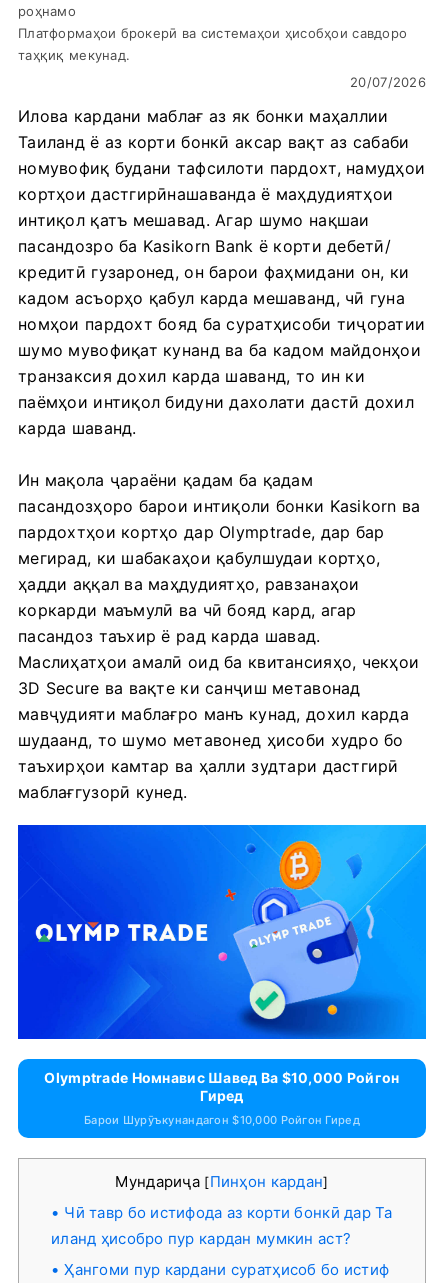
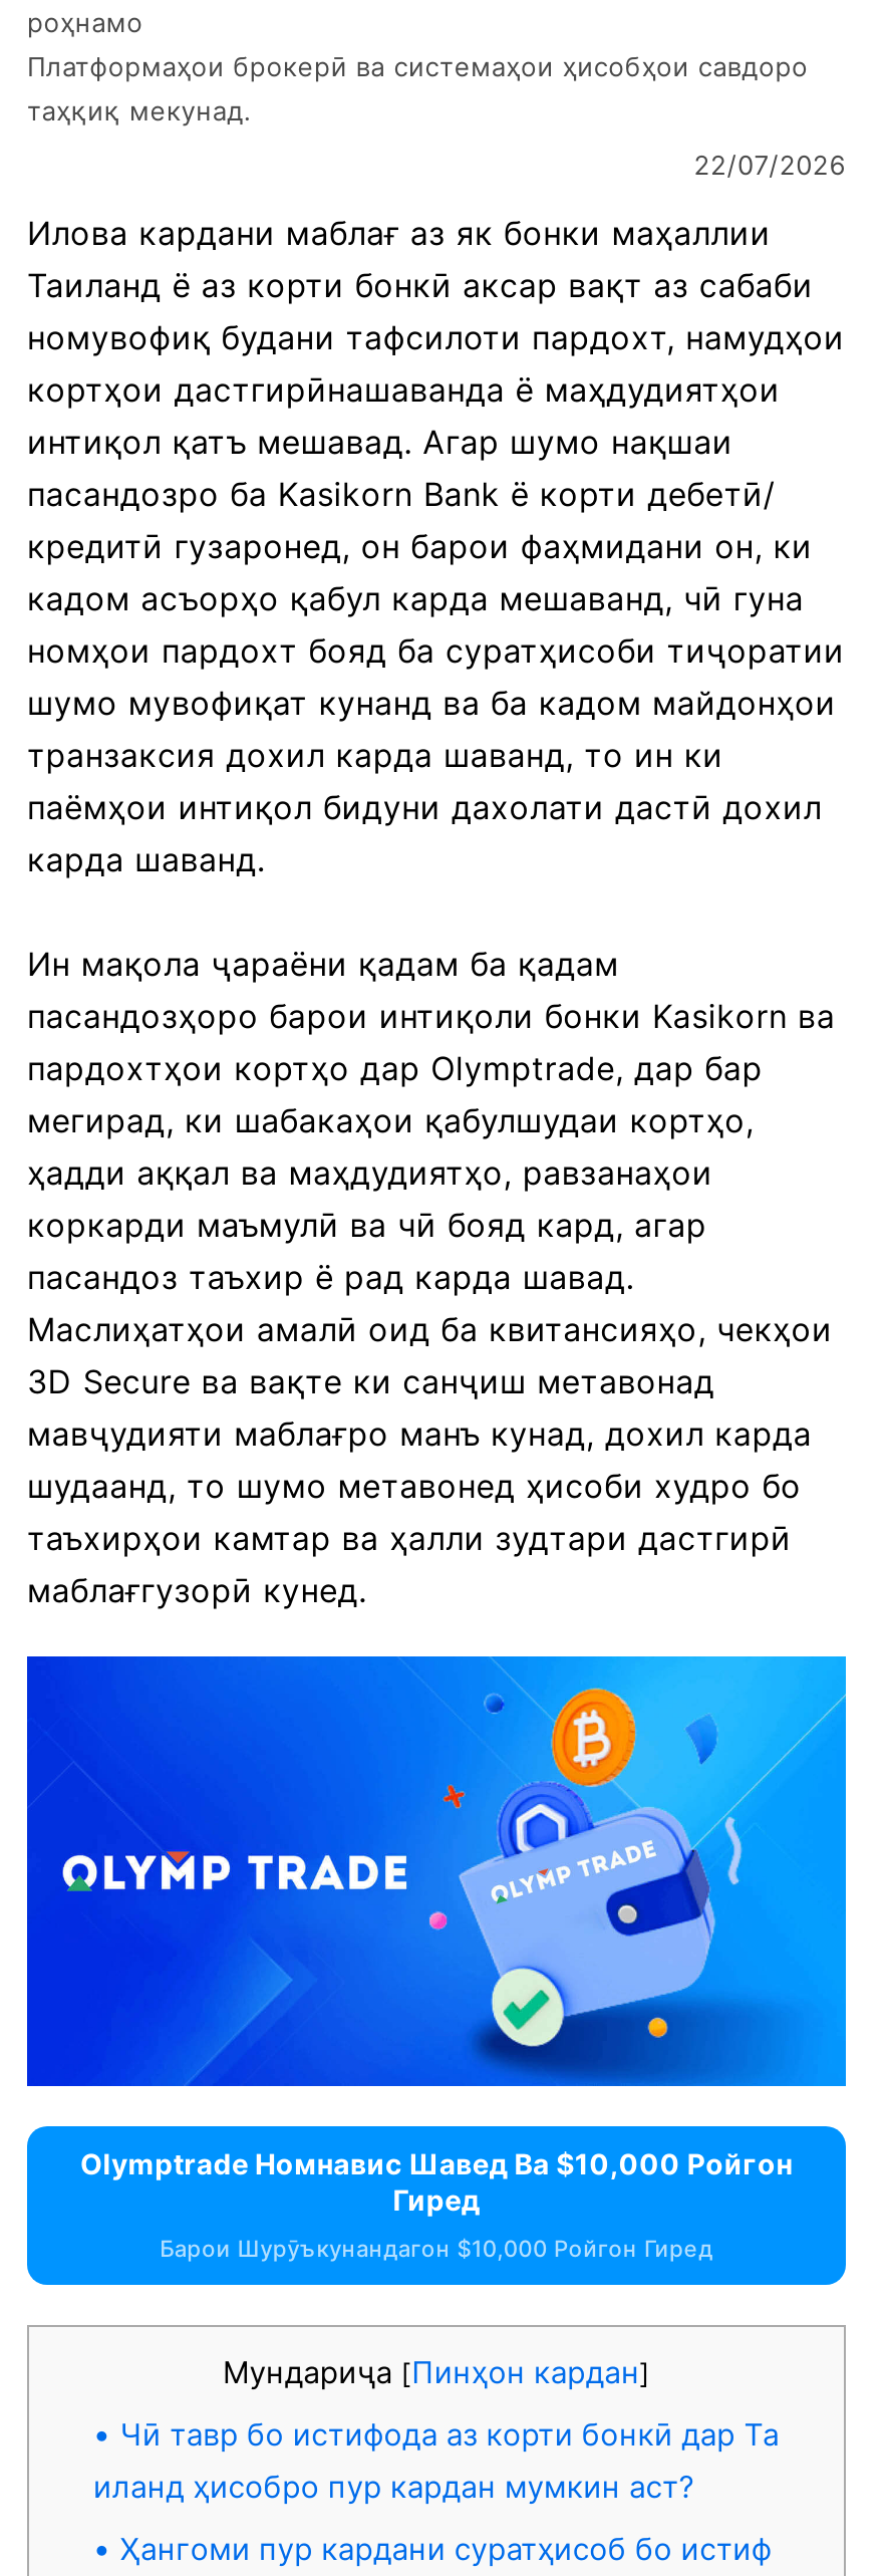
[350,74,426,90] 20/07/2026 -> [694,149,846,181] 22/07/2026

